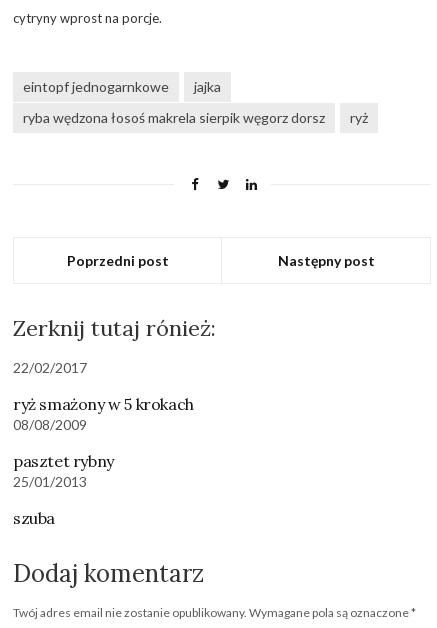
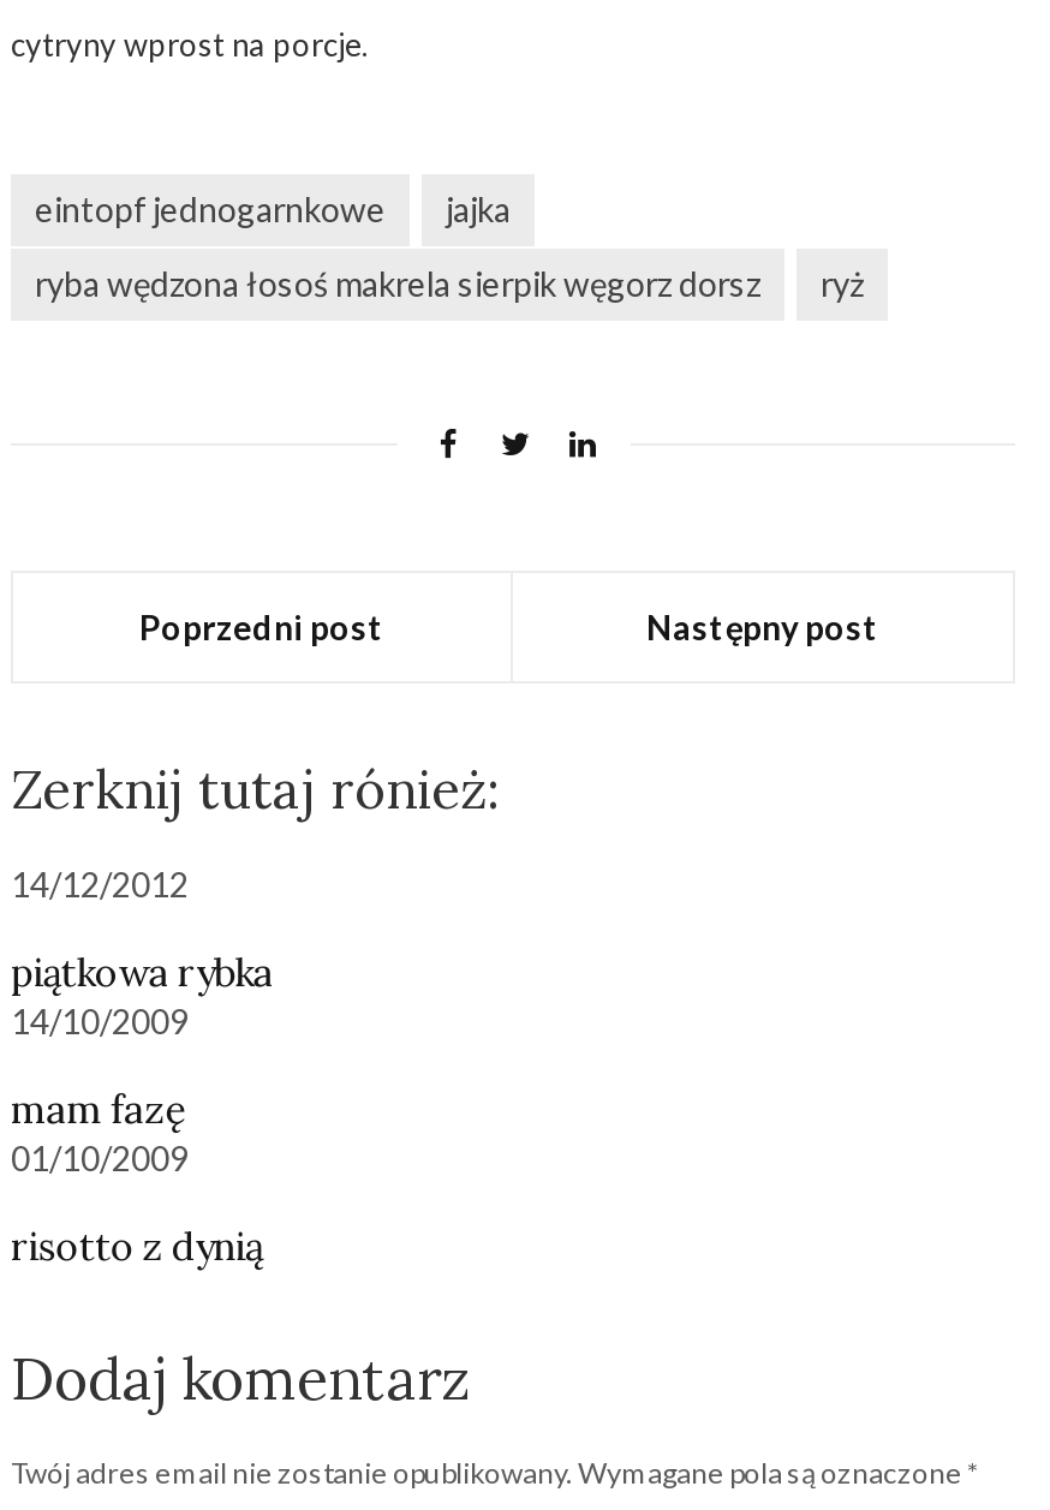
[13,358,87,375] 22/02/2017 -> [11,863,189,903] 14/12/2012
[13,393,194,432] ryż smażony w 5 krokach | 08/08/2009 -> [11,947,274,1040] piątkowa rybka | 14/10/2009
[13,450,114,489] pasztet rybny | 25/01/2013 -> [11,1084,189,1177] mam fazę | 01/10/2009
[13,507,55,527] szuba -> [11,1220,263,1269] risotto z dynią

